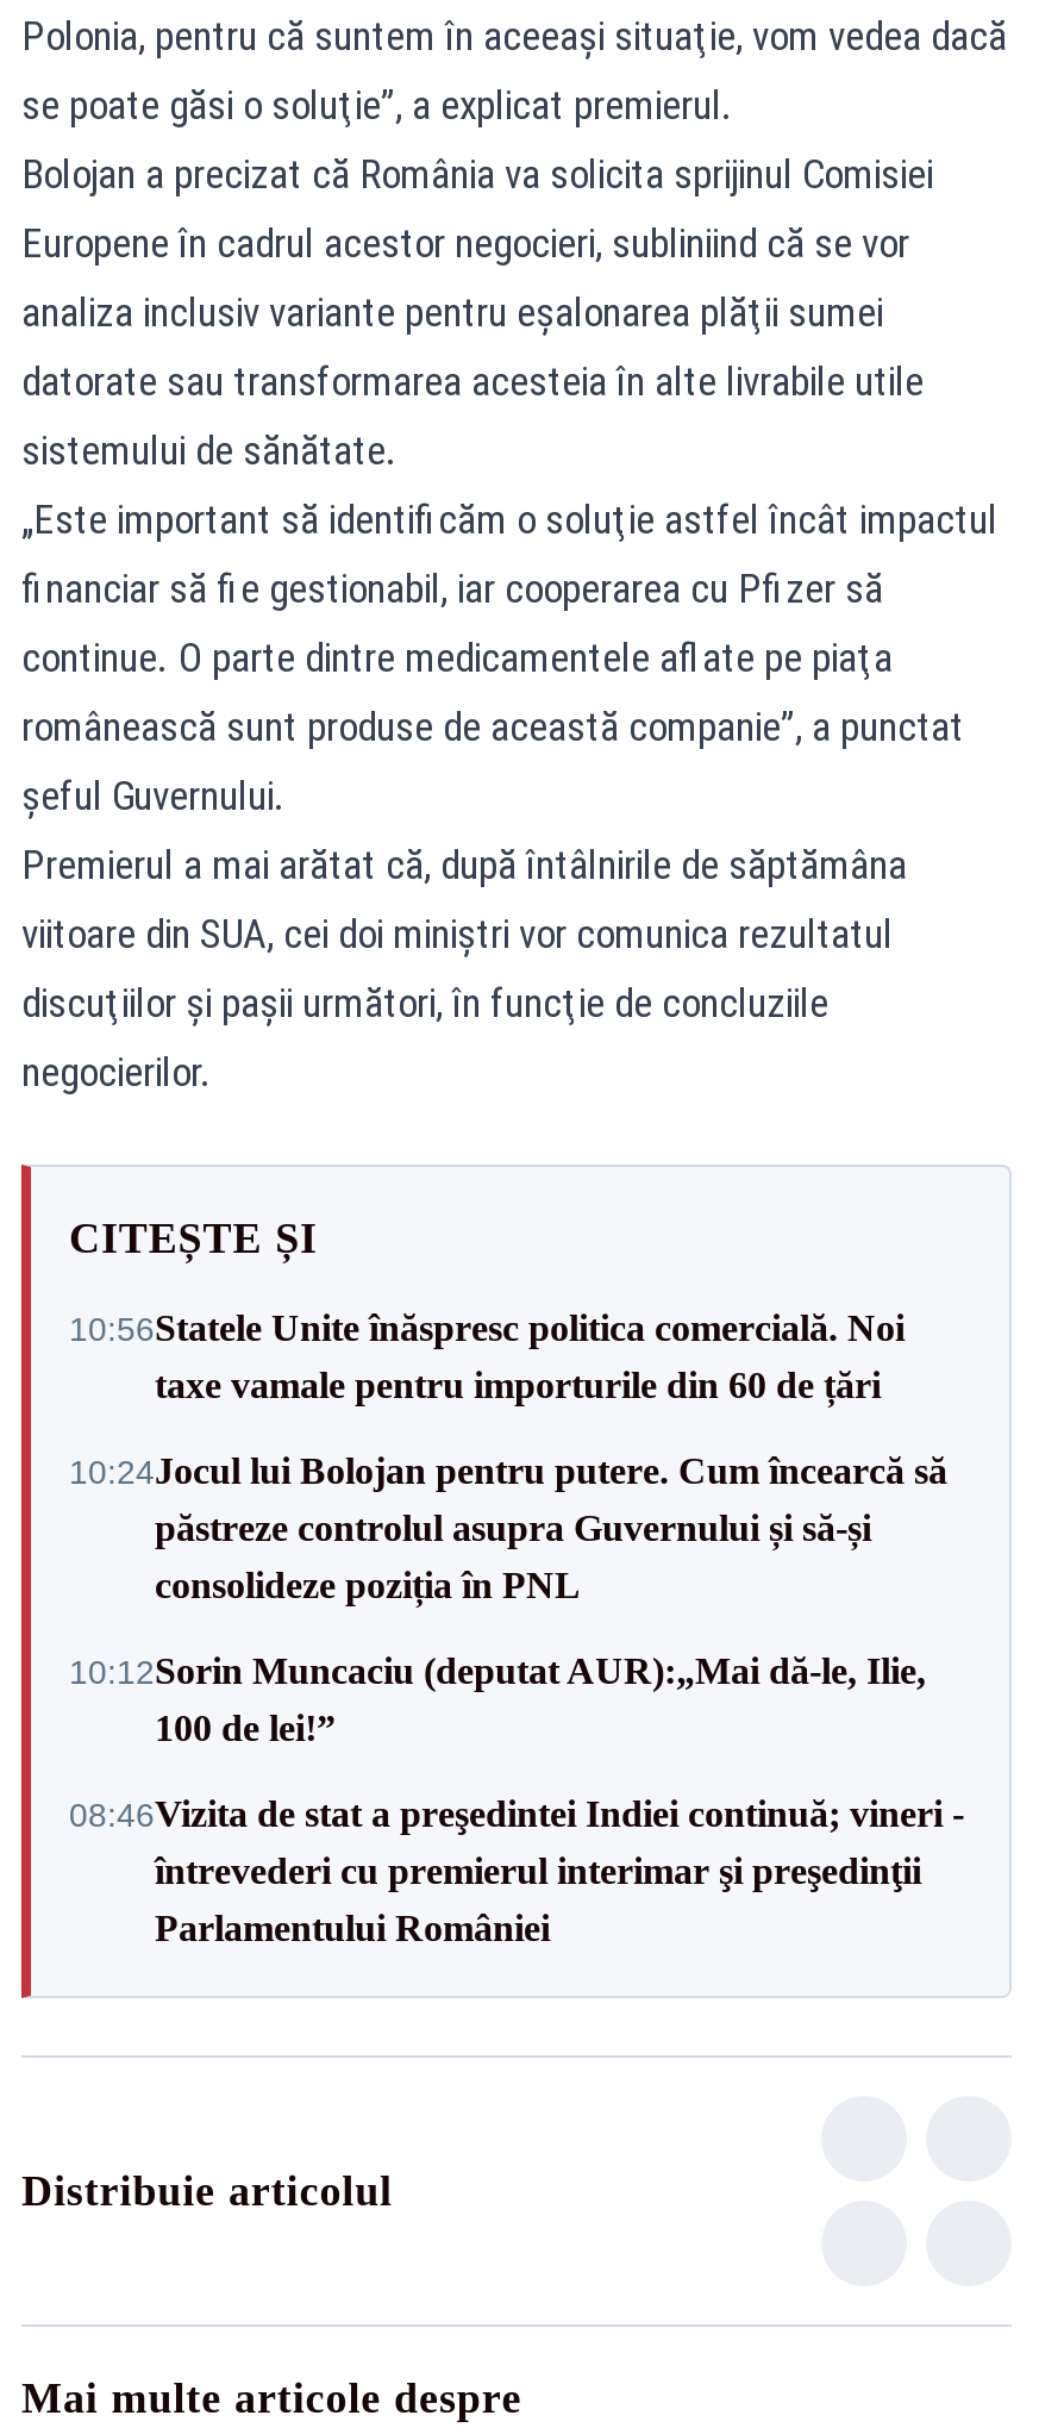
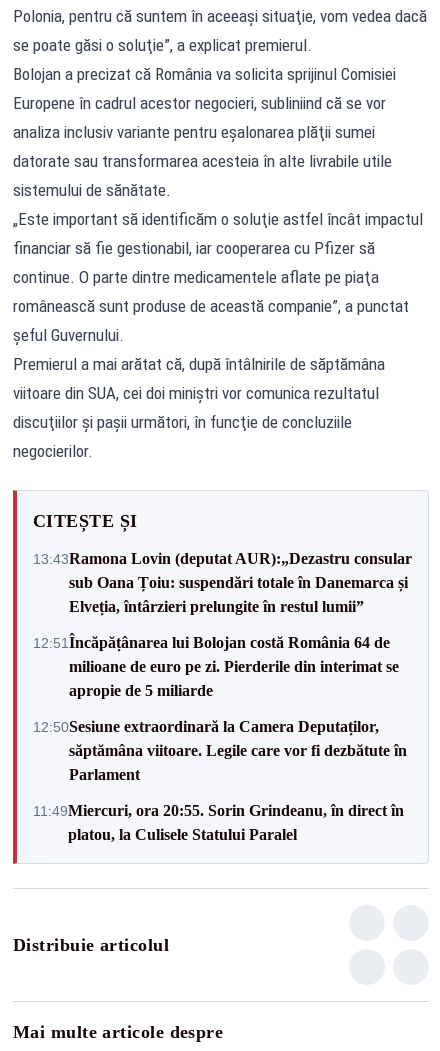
[69,1308,905,1405] 10:56Statele Unite înăspresc politica comercială. Noi | taxe vamale pentru importurile din 60 de țări -> [33,549,412,614] 13:43Ramona Lovin (deputat AUR):„Dezastru consular | sub Oana Țoiu: suspendări totale în Danemarca și | Elveția, întârzieri prelungite în restul lumii”
[69,1450,947,1605] 10:24Jocul lui Bolojan pentru putere. Cum încearcă să | păstreze controlul asupra Guvernului și să-și | consolideze poziția în PNL -> [33,633,399,698] 12:51Încăpățânarea lui Bolojan costă România 64 de | milioane de euro pe zi. Pierderile din interimat se | apropie de 5 miliarde
[69,1650,926,1748] 10:12Sorin Muncaciu (deputat AUR):„Mai dă-le, Ilie, | 100 de lei!” -> [33,717,407,782] 12:50Sesiune extraordinară la Camera Deputaților, | săptămâna viitoare. Legile care vor fi dezbătute în | Parlament
[69,1793,964,1948] 08:46Vizita de stat a preşedintei Indiei continuă; vineri - | întrevederi cu premierul interimar şi preşedinţii | Parlamentului României -> [33,801,404,842] 11:49Miercuri, ora 20:55. Sorin Grindeanu, în direct în | platou, la Culisele Statului Paralel

